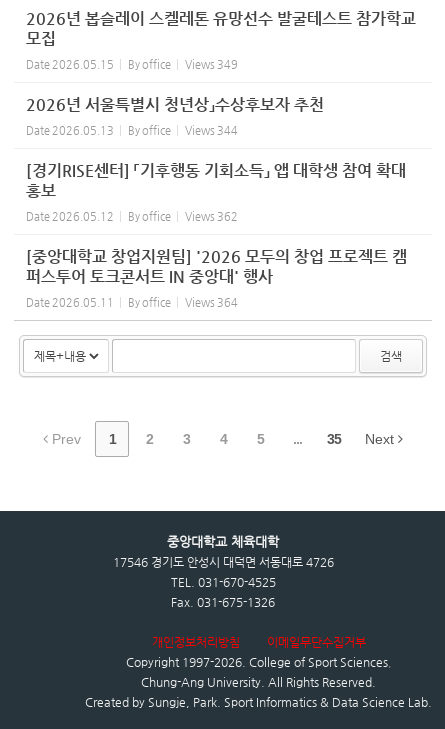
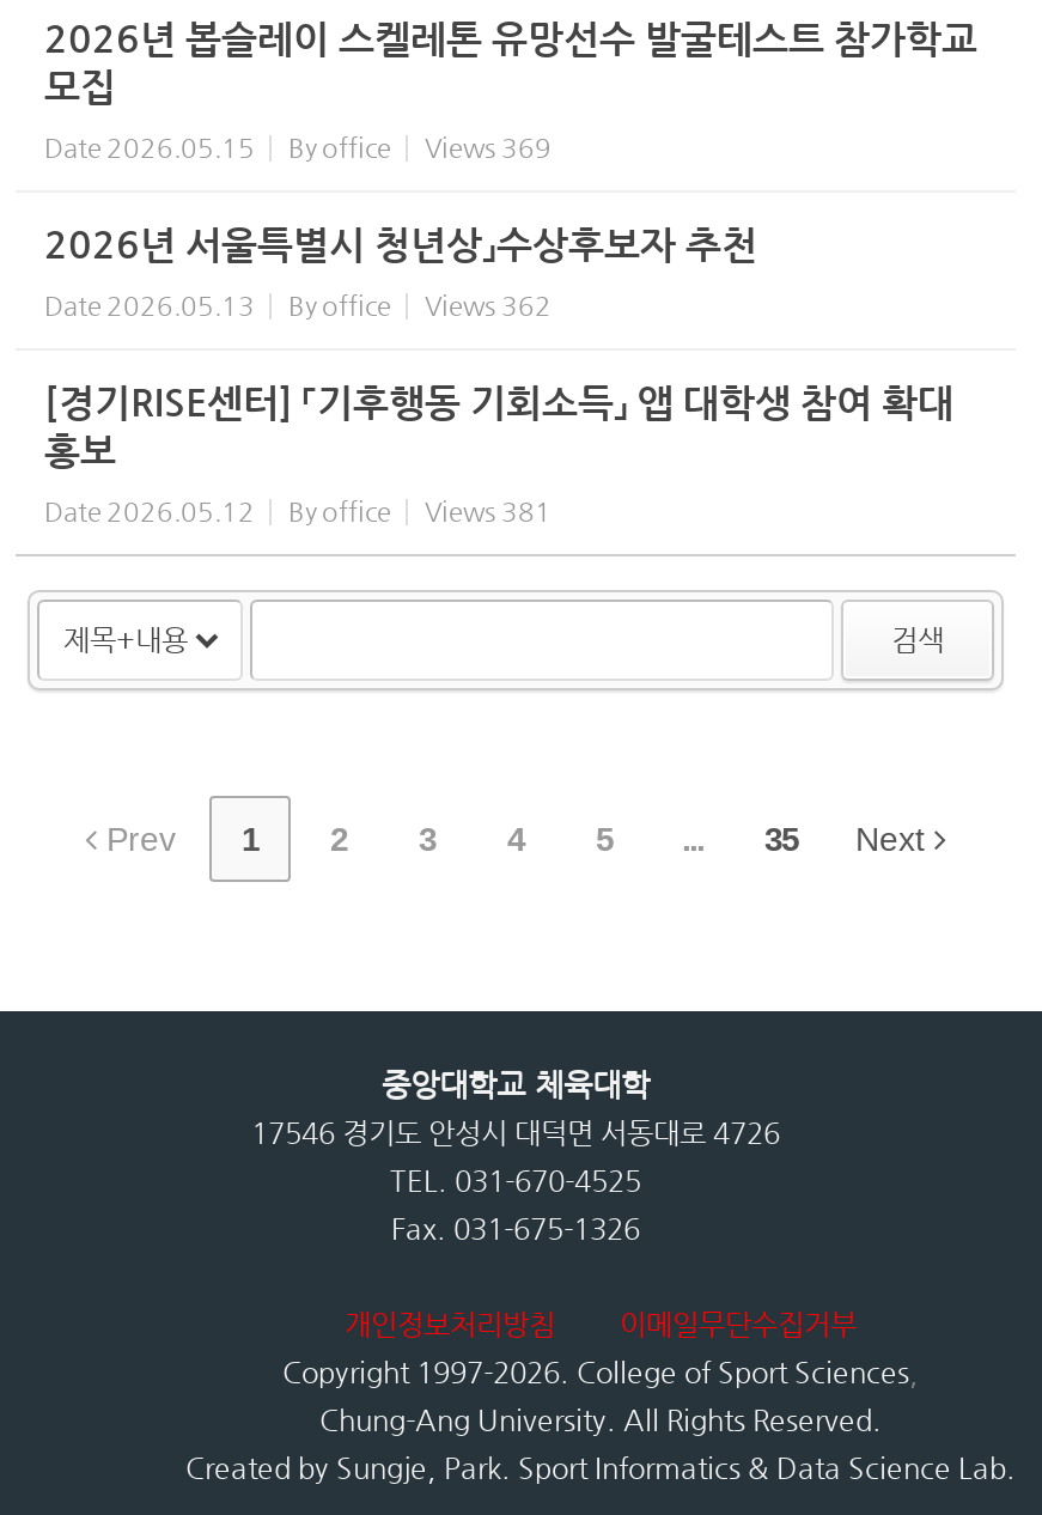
[26,58,238,71] Date 2026.05.15 By office Views 349 -> [44,133,552,164] Date 2026.05.15 By office Views 369
[26,124,238,137] Date 2026.05.13 By office Views 344 -> [44,291,552,322] Date 2026.05.13 By office Views 362
[26,210,407,309] Views 362 | [중앙대학교 창업지원팀] '2026 모두의 창업 프로젝트 캠 | 퍼스투어 토크콘서트 IN 중앙대' 행사 | Date 2026.05.11 | By office | Views 364 -> [425,497,552,528] Views 381

